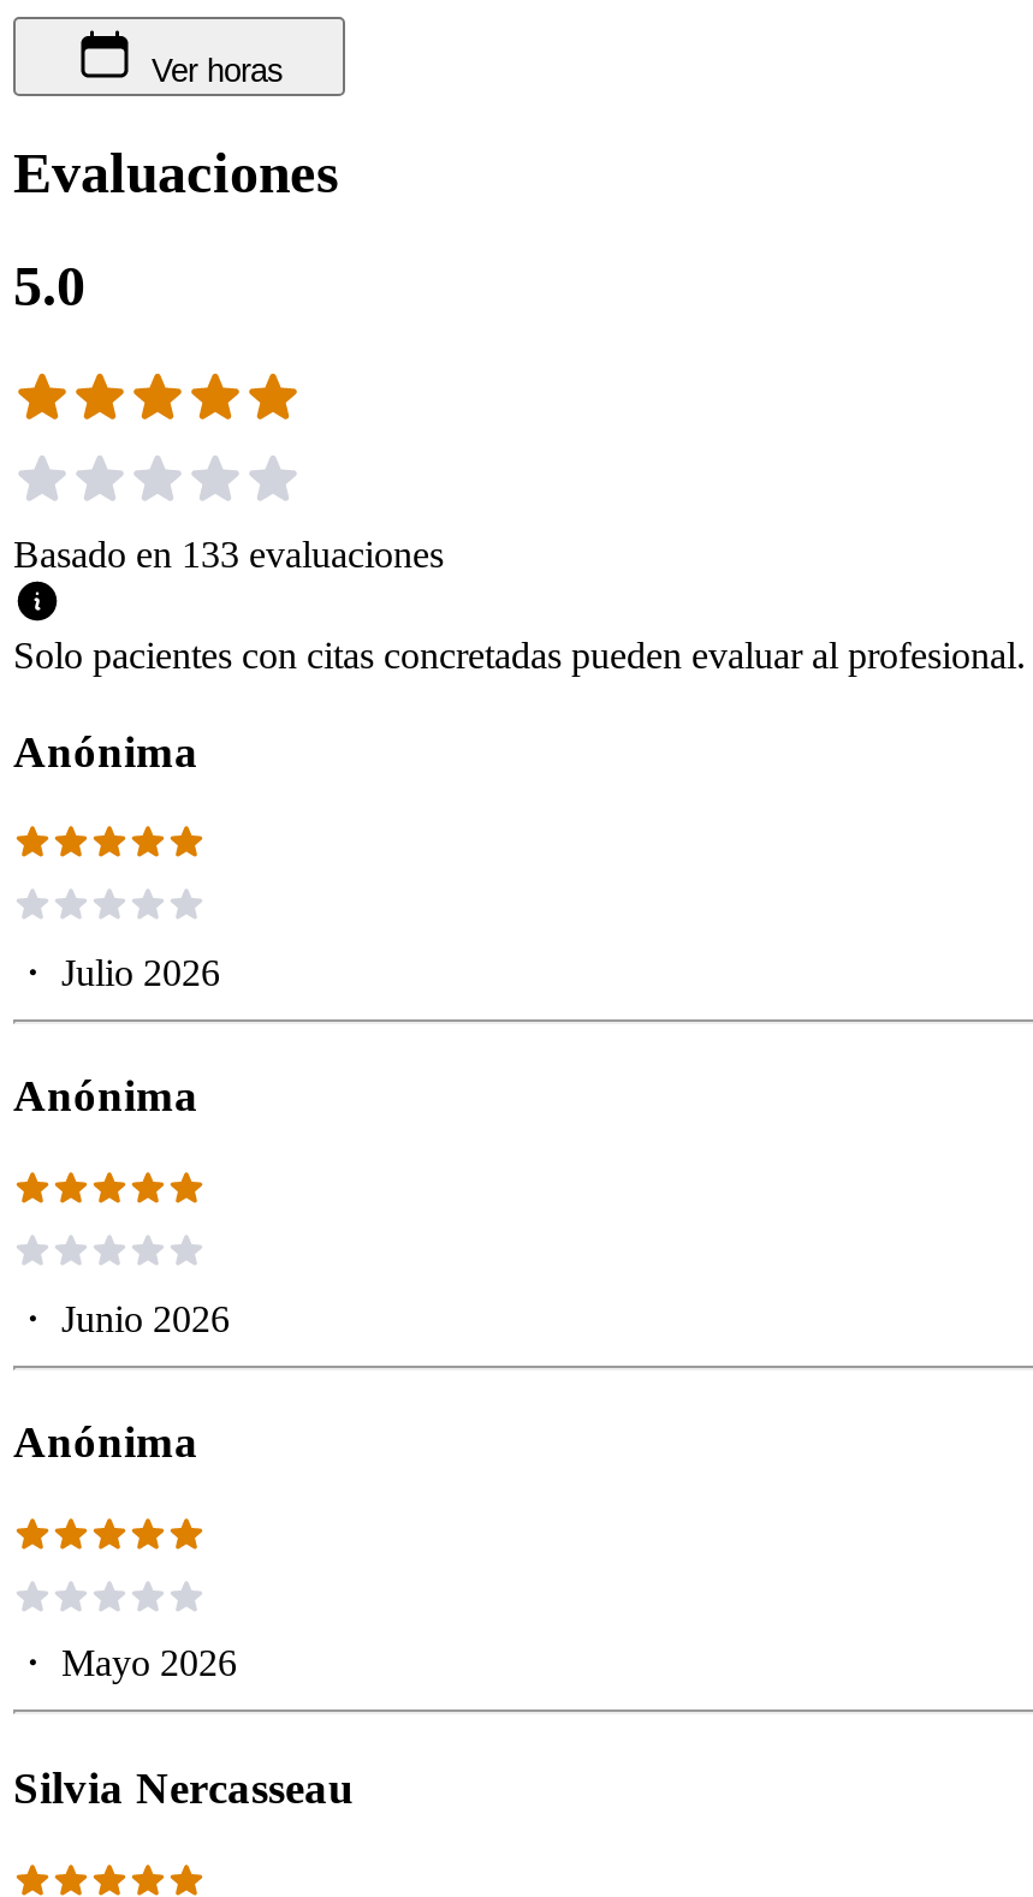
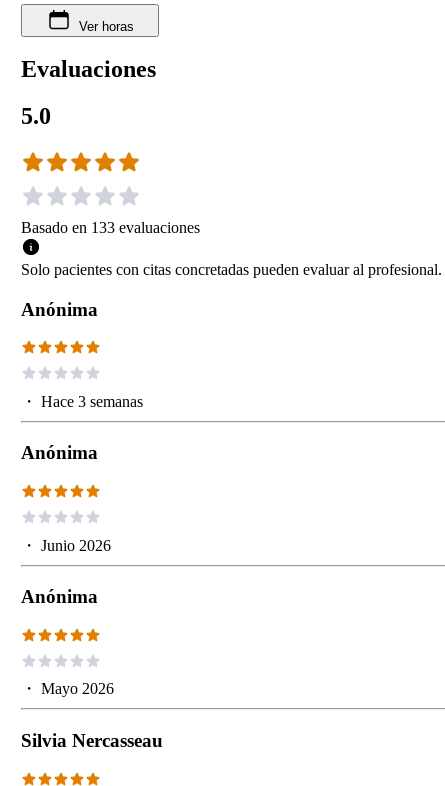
[13,951,220,992] ・Julio 2026 -> [21,392,143,409] ・Hace 3 semanas

